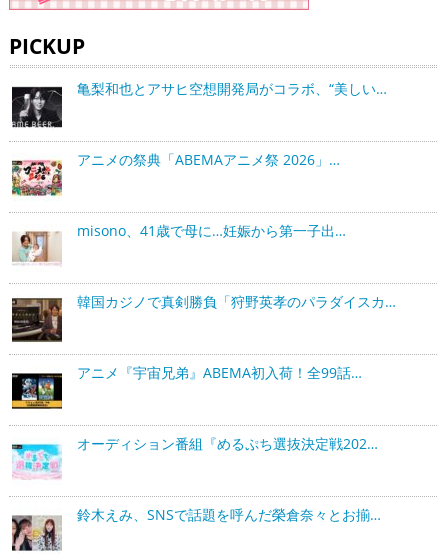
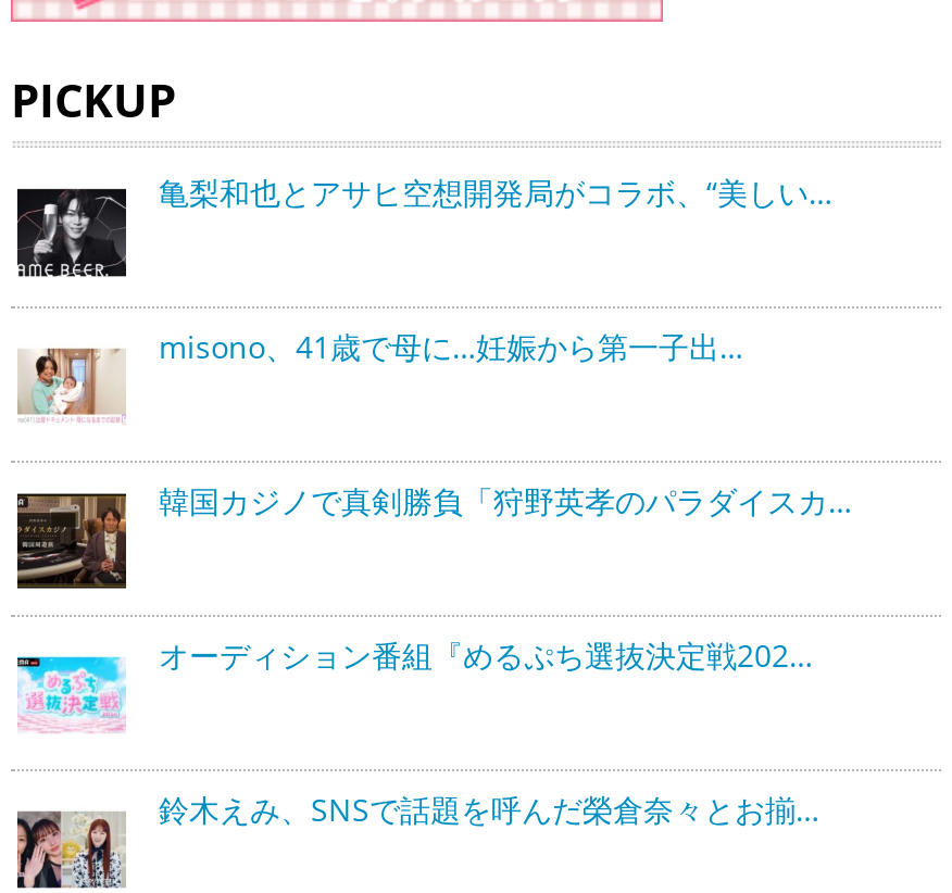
[12,150,340,197] [image] | アニメの祭典「ABEMAアニメ祭 2026」… -> none
[11,363,362,410] [image] | アニメ『宇宙兄弟』ABEMA初入荷！全99話… -> none

